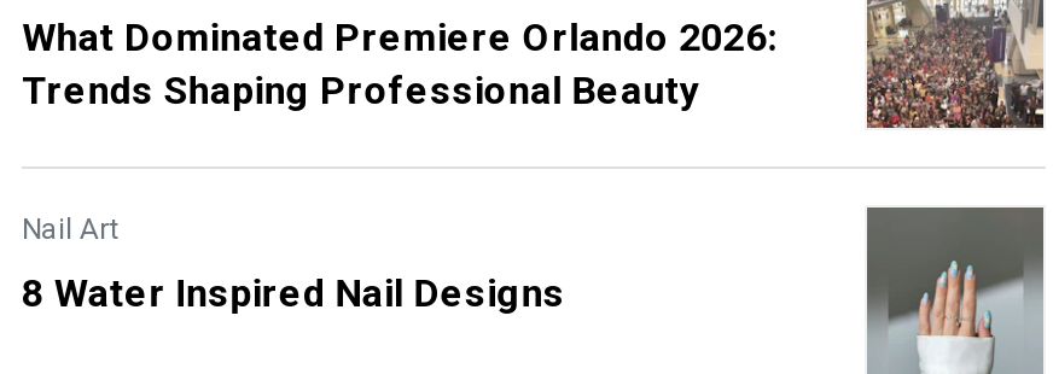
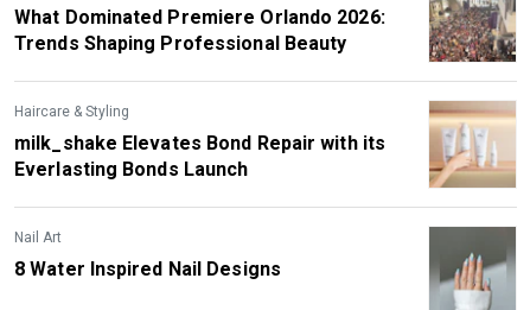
none -> [14,100,516,189] [image] | Haircare & Styling | milk_shake Elevates Bond Repair with its | Everlasting Bonds Launch

